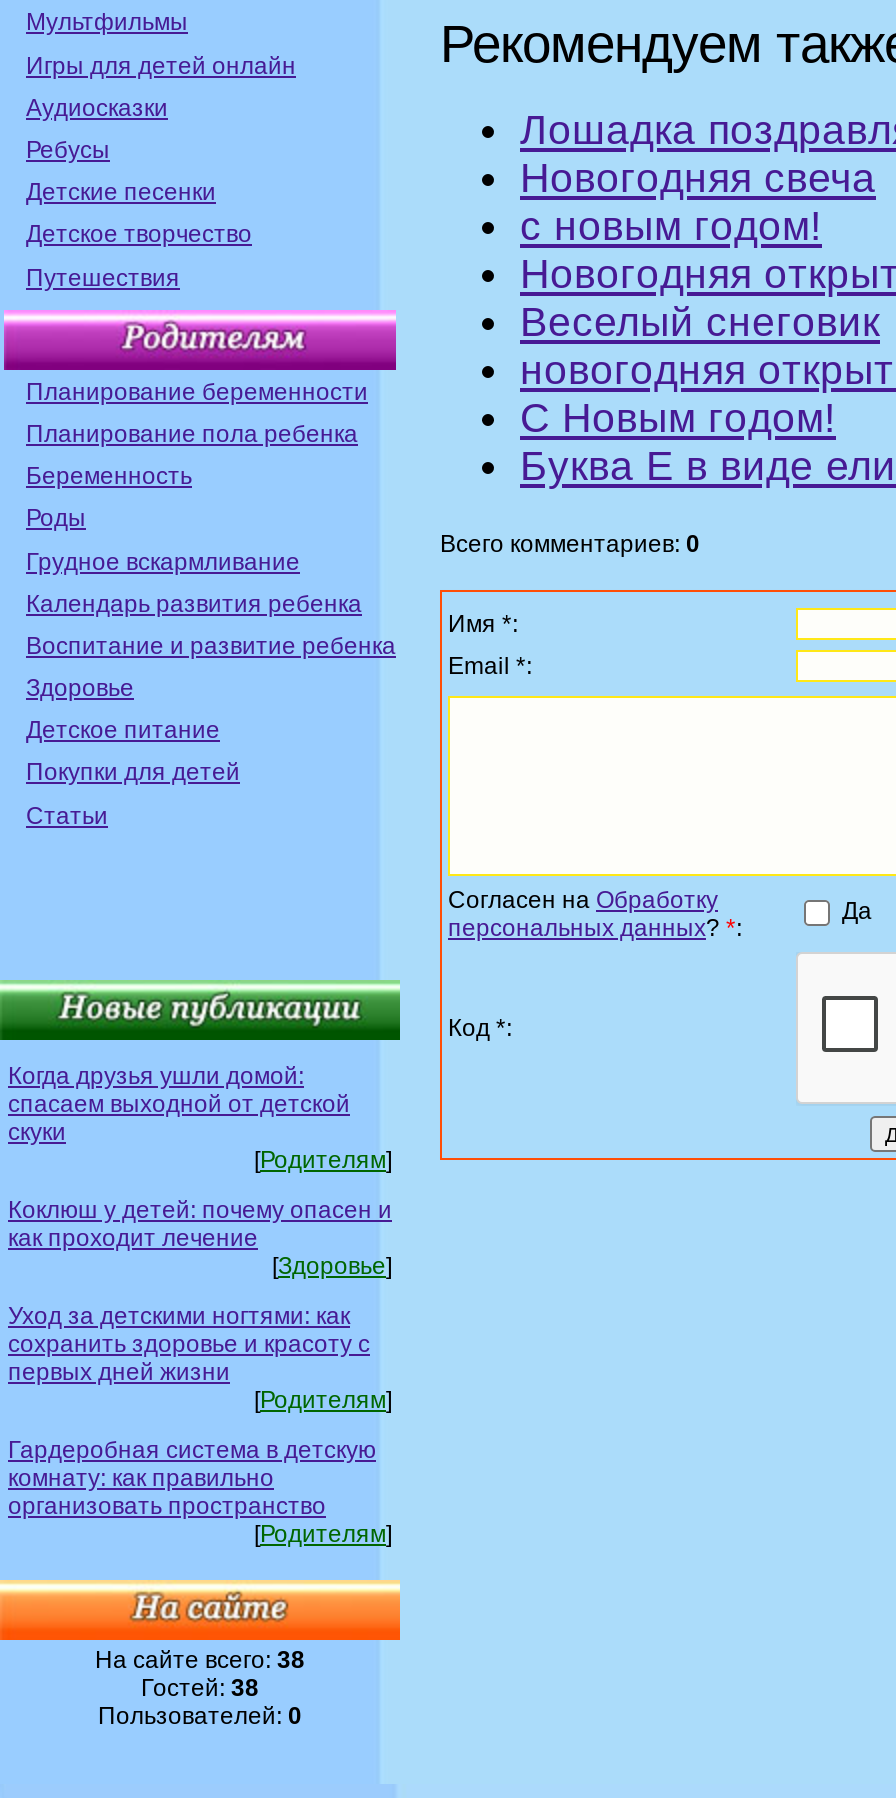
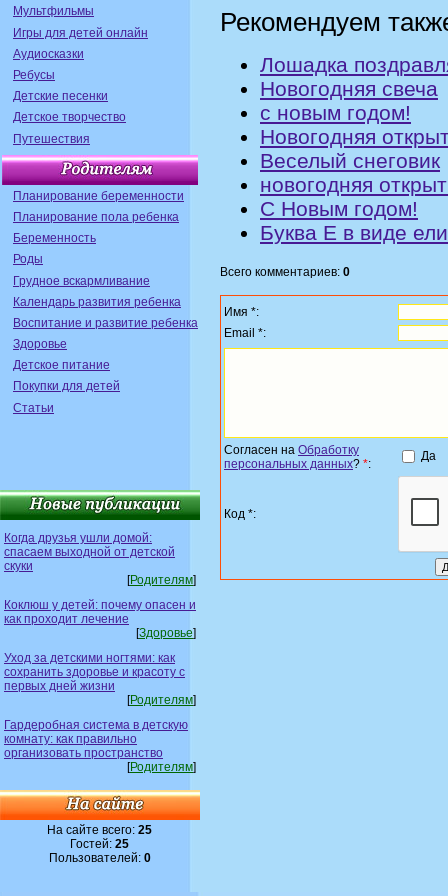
[95,1646,305,1674] На сайте всего: 38 -> [47,823,152,837] На сайте всего: 25
[141,1674,259,1702] Гостей: 38 -> [70,837,129,851] Гостей: 25

